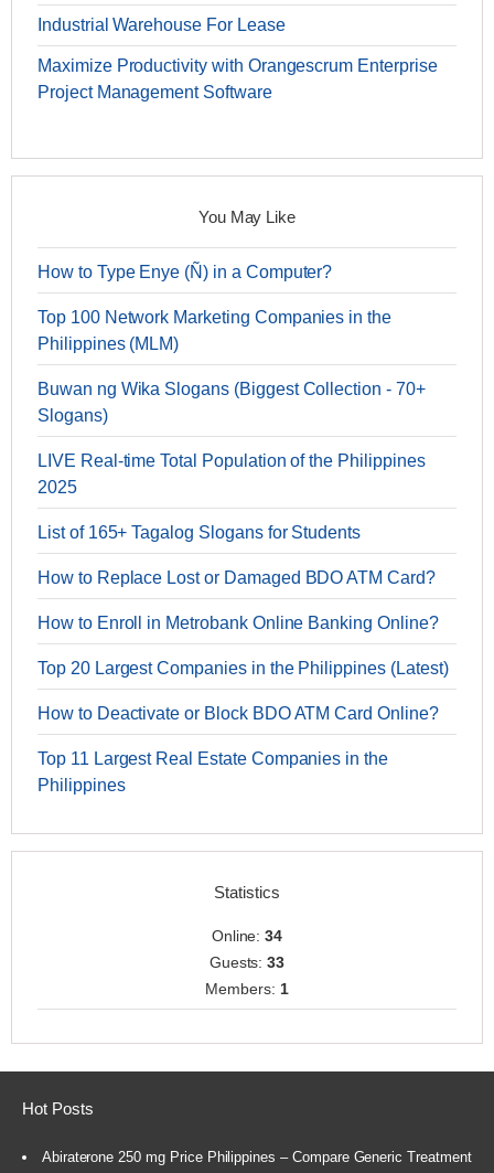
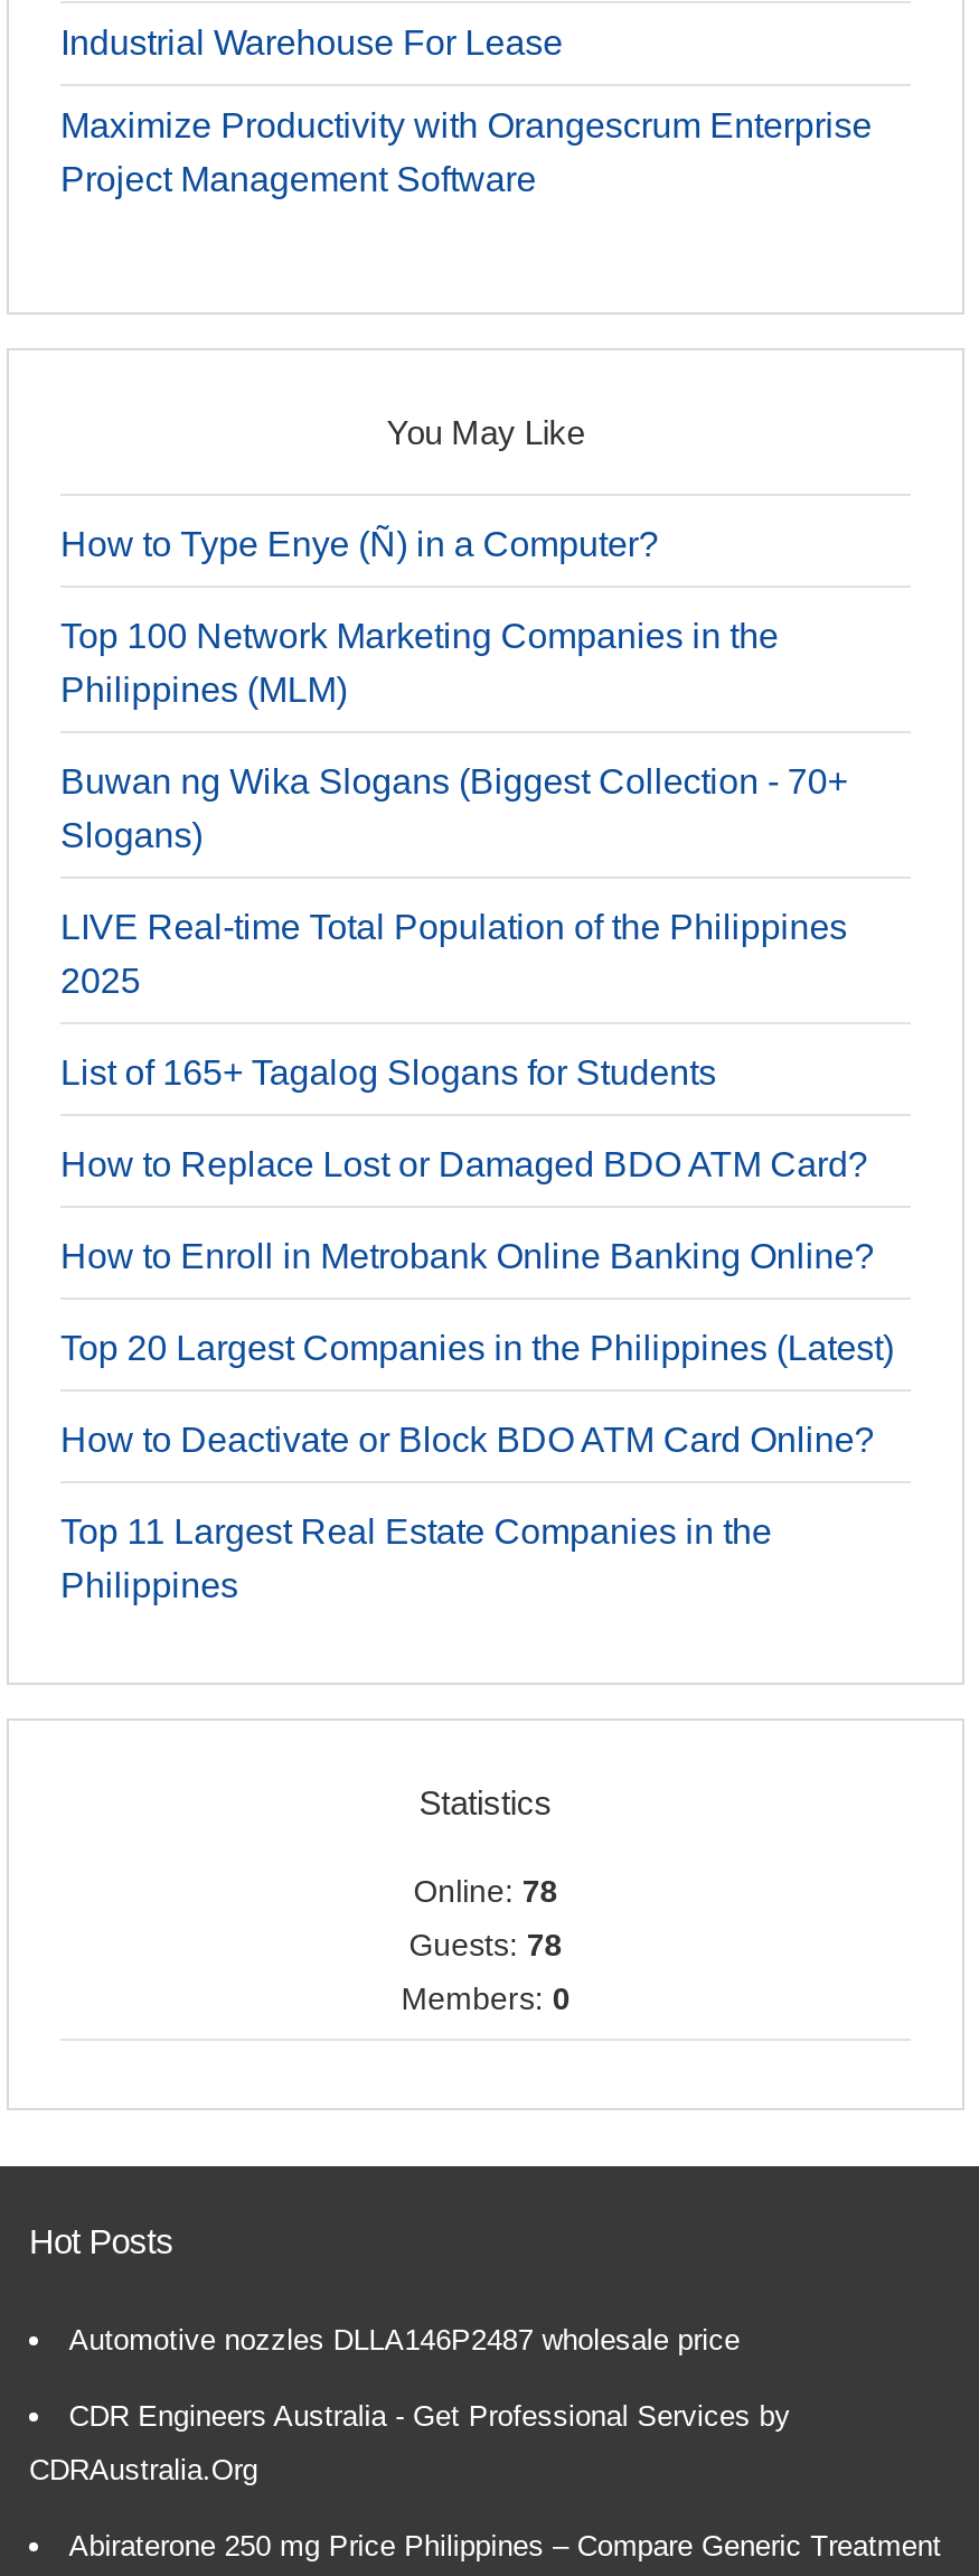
[211,927,283,945] Online: 34 -> [413,1873,558,1909] Online: 78
[209,954,285,971] Guests: 33 -> [409,1927,562,1963] Guests: 78
[205,980,289,998] Members: 1 -> [401,1981,570,2017] Members: 0
none -> [29,2323,790,2487] Automotive nozzles DLLA146P2487 wholesale price | CDR Engineers Australia - Get Professional Services by | CDRAustralia.Org

